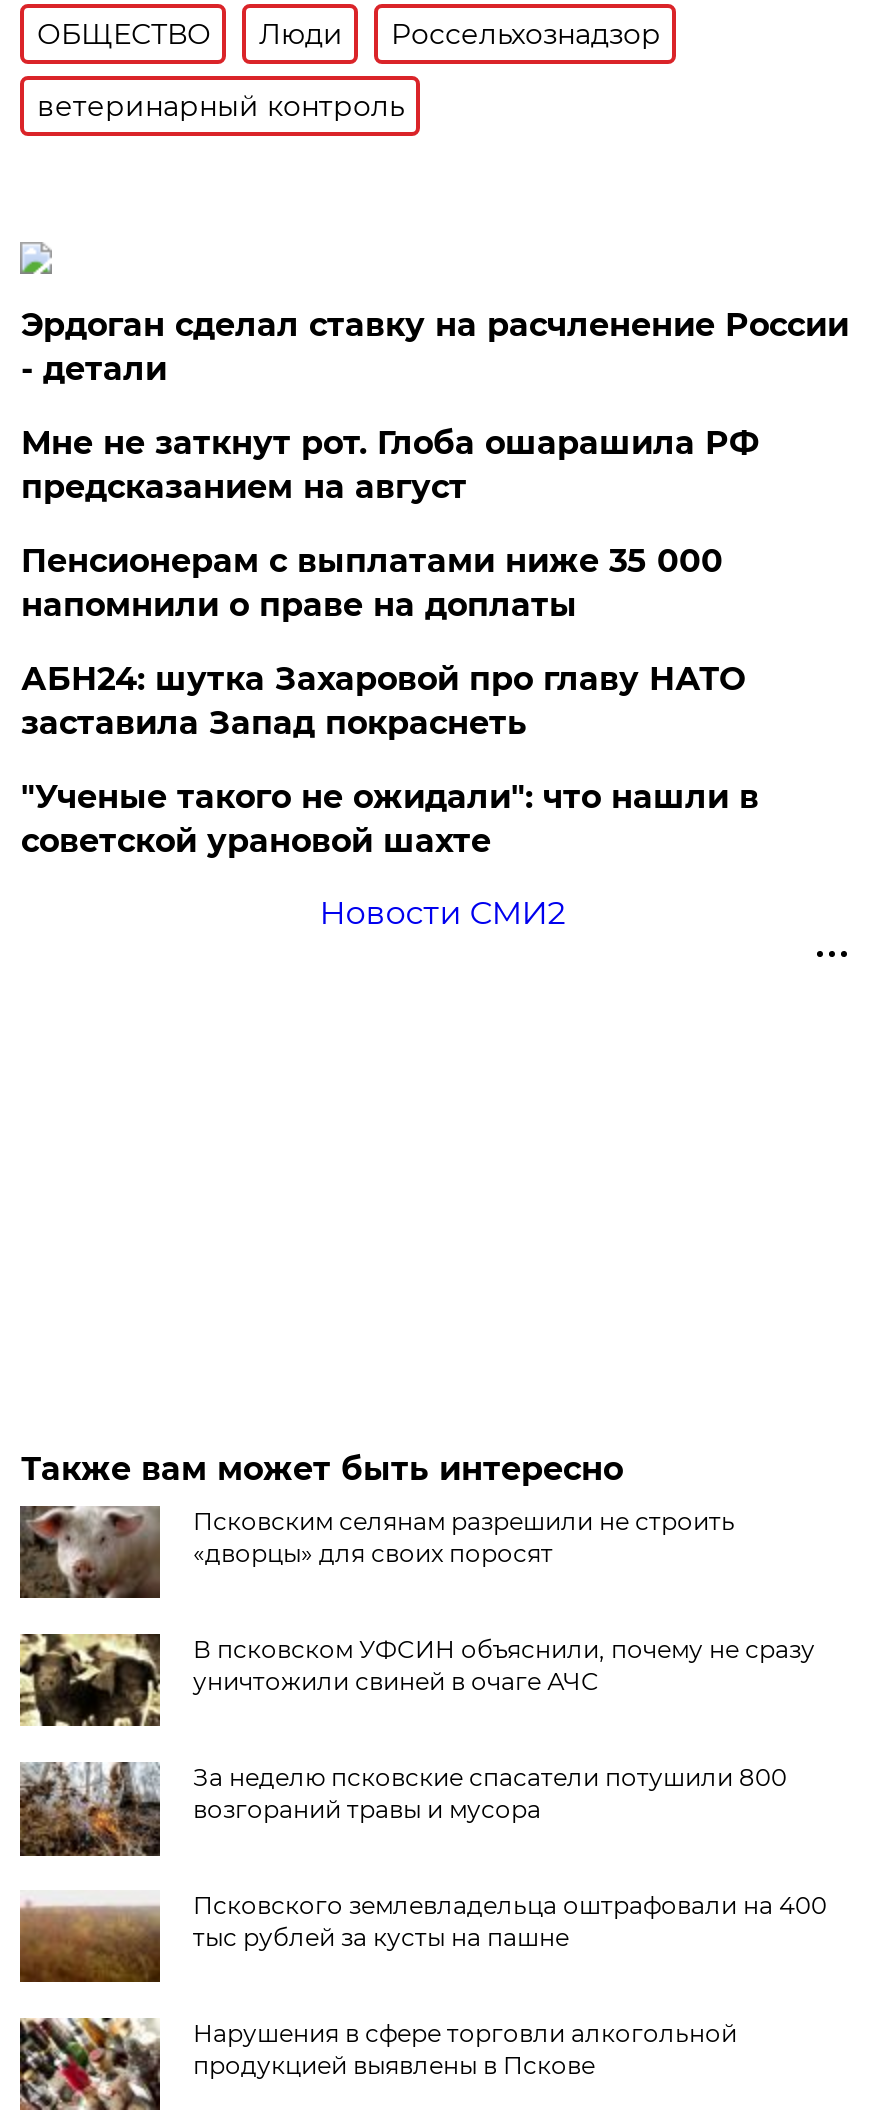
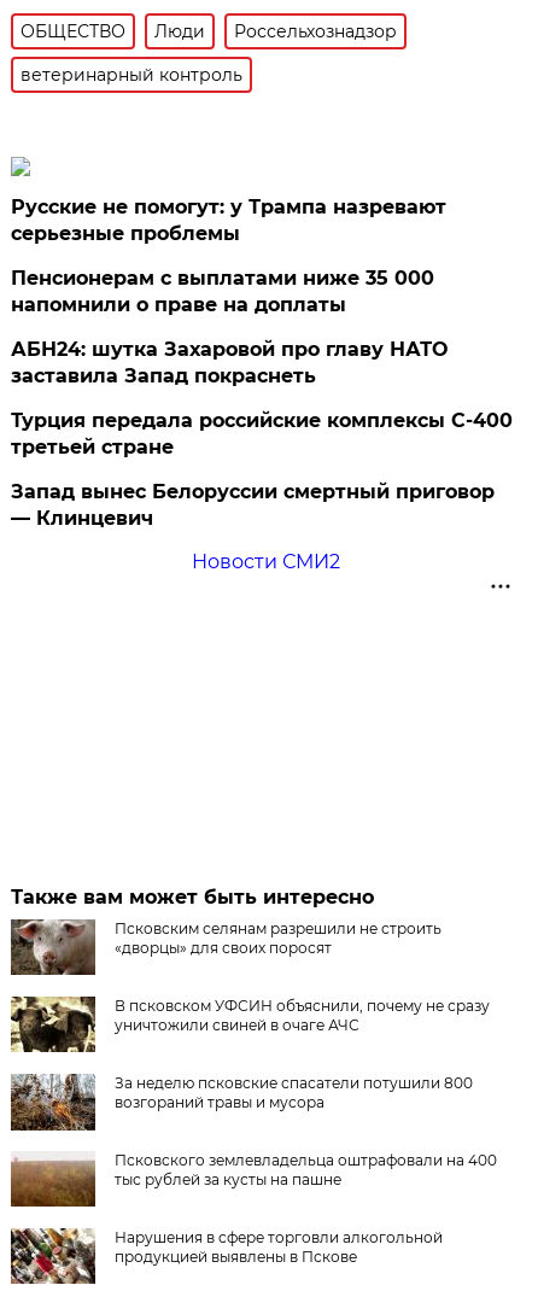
[21,306,849,506] Эрдоган сделал ставку на расчленение России | - детали | Мне не заткнут рот. Глоба ошарашила РФ | предсказанием на август -> [11,195,447,245] Русские не помогут: у Трампа назревают | серьезные проблемы
moved [21,542,745,742] -> [11,267,448,387]: Пенсионерам с выплатами ниже 35 000 | напомнили о праве на доплаты | АБН24: шутка Захаровой про главу НАТО | заставила Запад покраснеть
[21,778,759,860] "Ученые такого не ожидали": что нашли в | советской урановой шахте -> [11,409,513,530] Турция передала российские комплексы С-400 | третьей стране | Запад вынес Белоруссии смертный приговор | — Клинцевич

